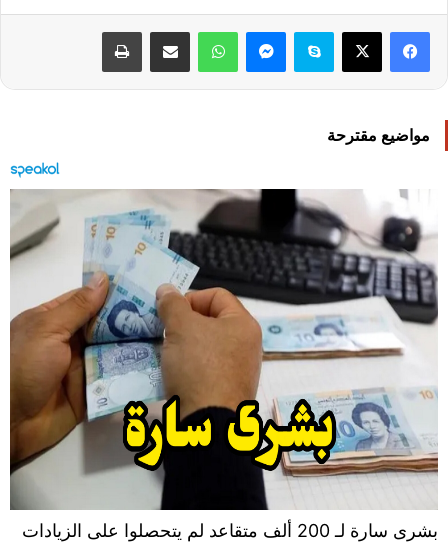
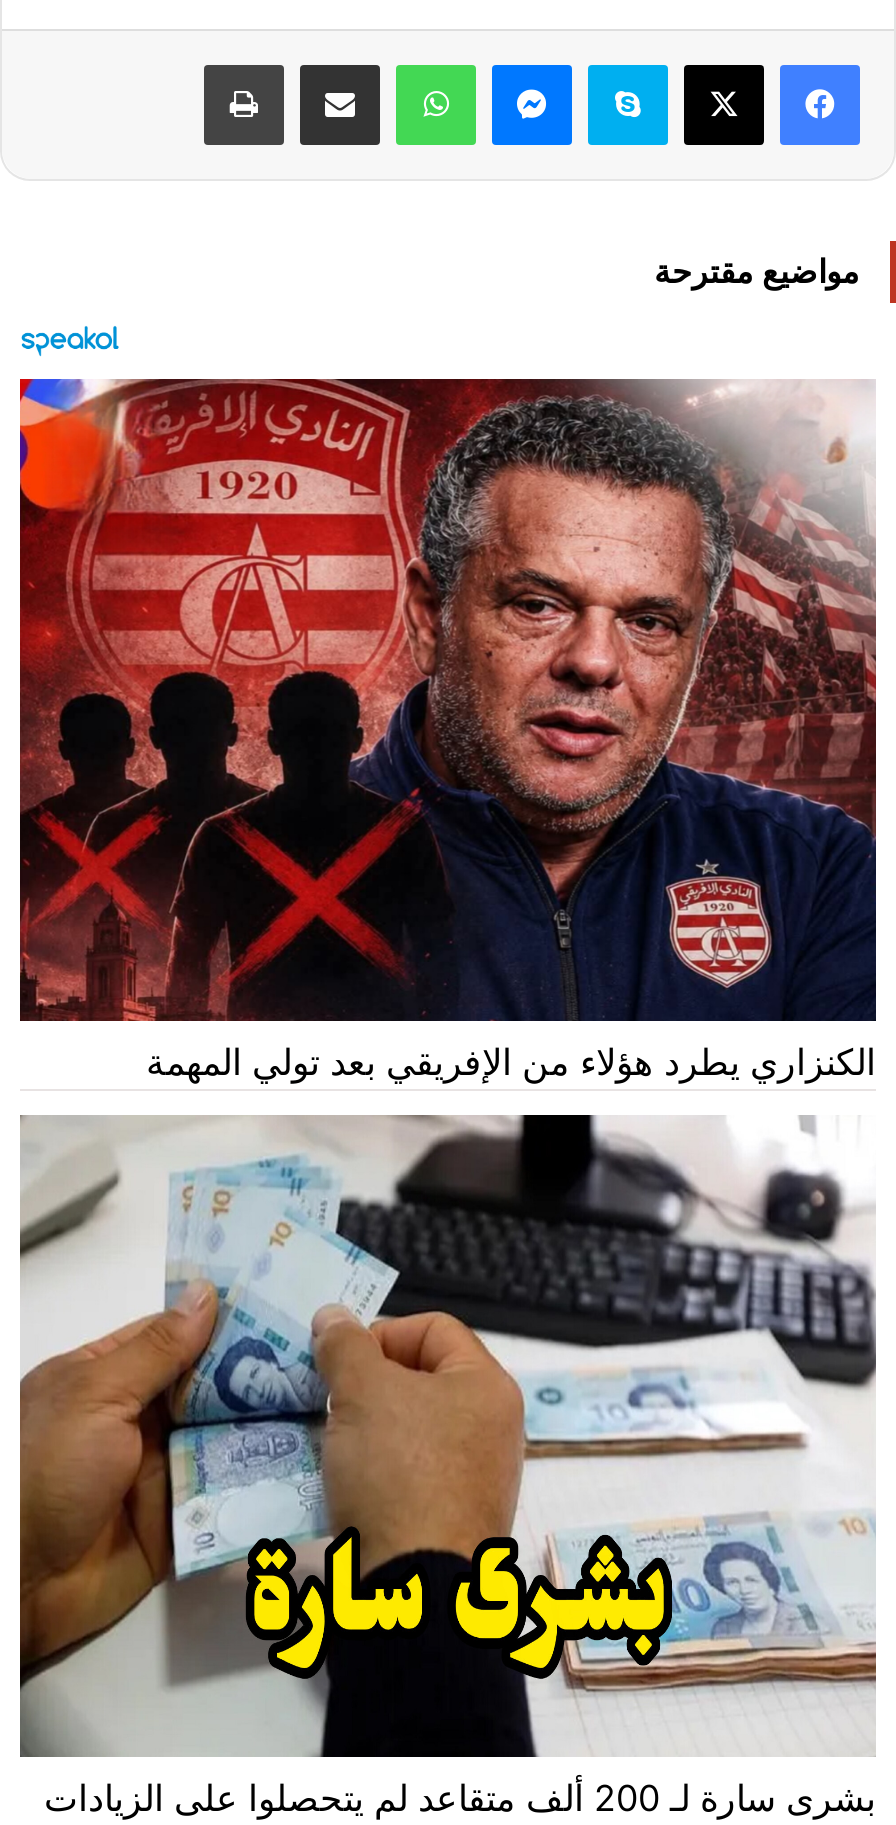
none -> [18,377,878,1083] [image] | الكنزاري يطرد هؤلاء من الإفريقي بعد تولي المهمة

